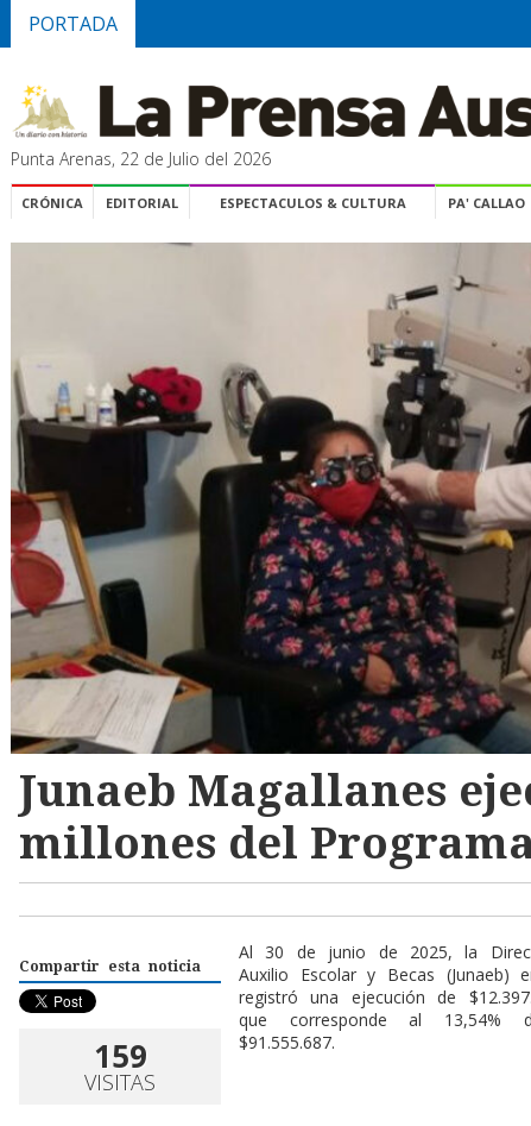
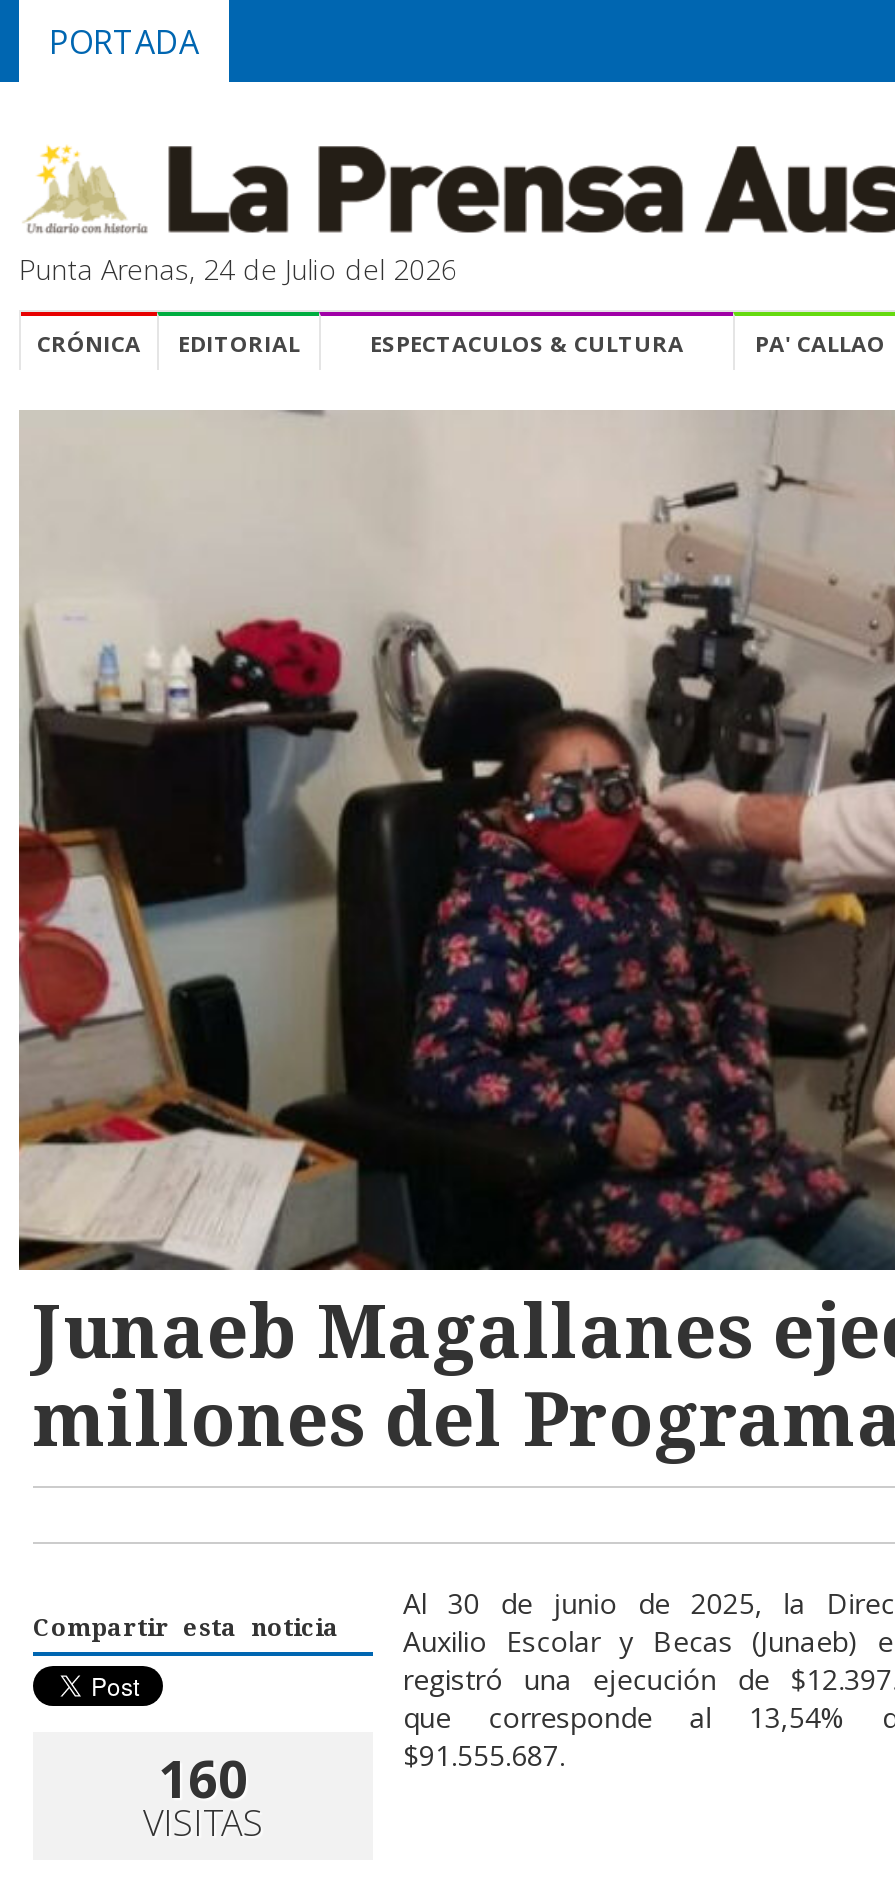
[11,147,271,170] Punta Arenas, 22 de Julio del 2026 -> [19,250,457,288] Punta Arenas, 24 de Julio del 2026
[93,1034,147,1077] 159 -> [158,1742,248,1814] 160

